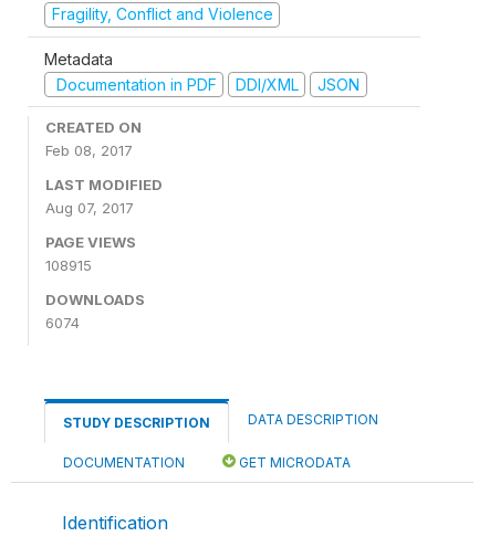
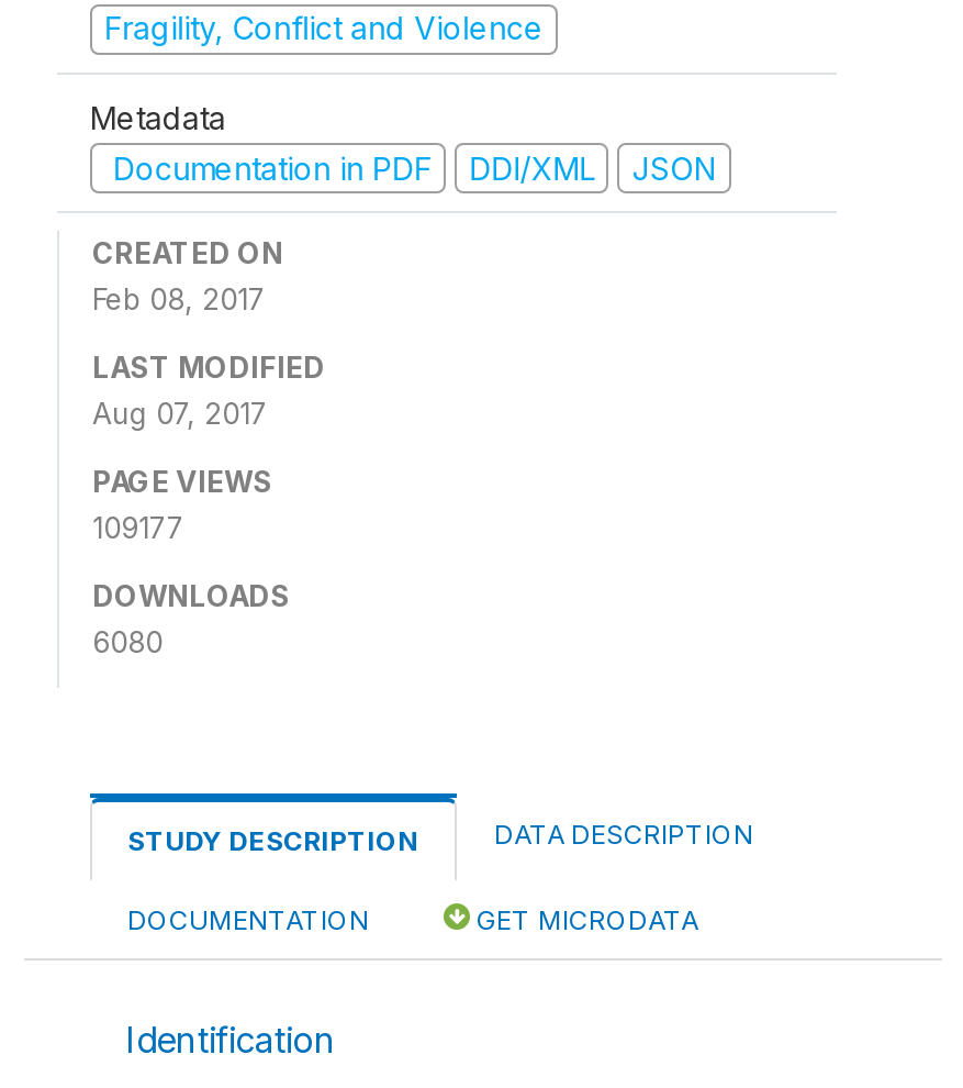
[45,256,92,274] 108915 -> [92,510,184,545] 109177
[45,314,80,332] 6074 -> [92,624,163,659] 6080

